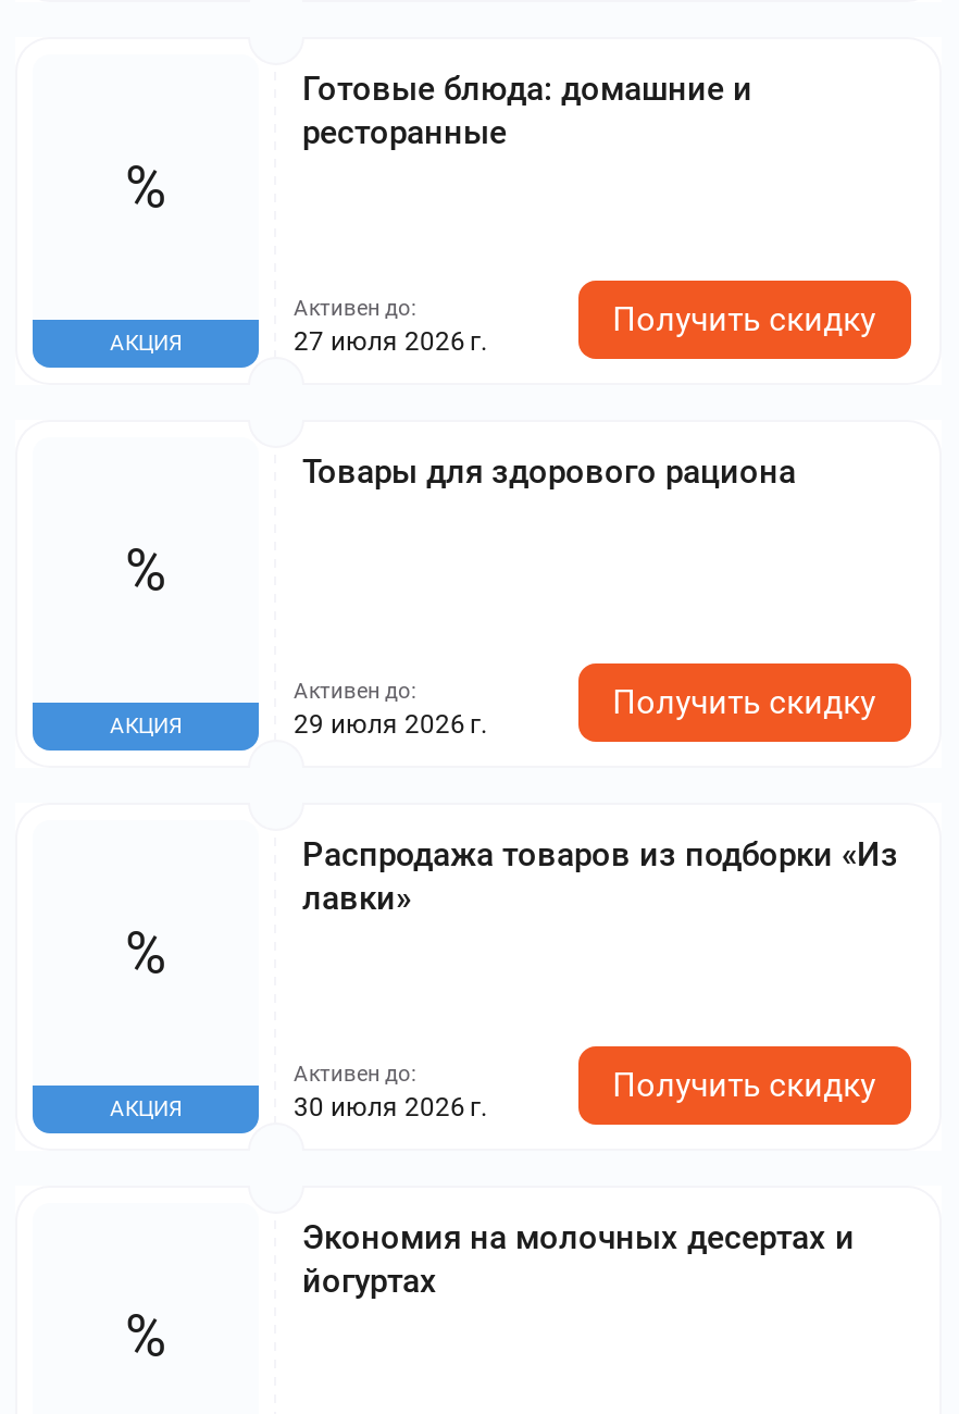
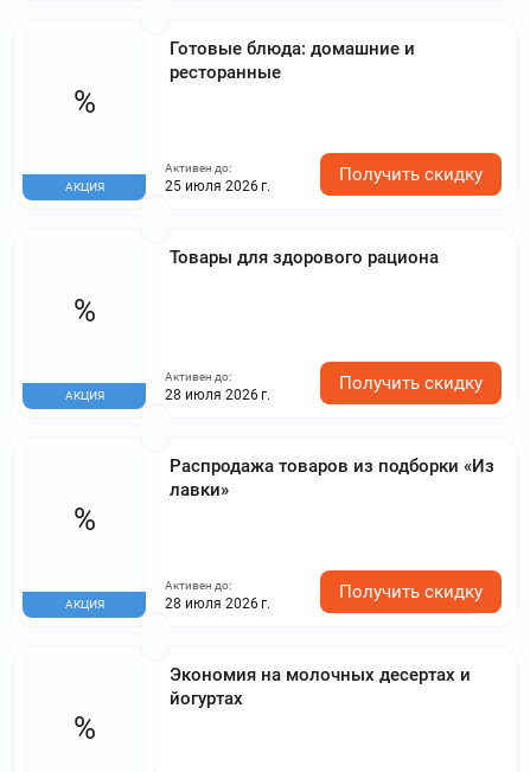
[294,326,487,357] 27 июля 2026 г. -> [165,178,270,194] 25 июля 2026 г.
[294,709,487,740] 29 июля 2026 г. -> [165,387,270,403] 28 июля 2026 г.
[294,1092,487,1122] 30 июля 2026 г. -> [165,595,270,612] 28 июля 2026 г.

